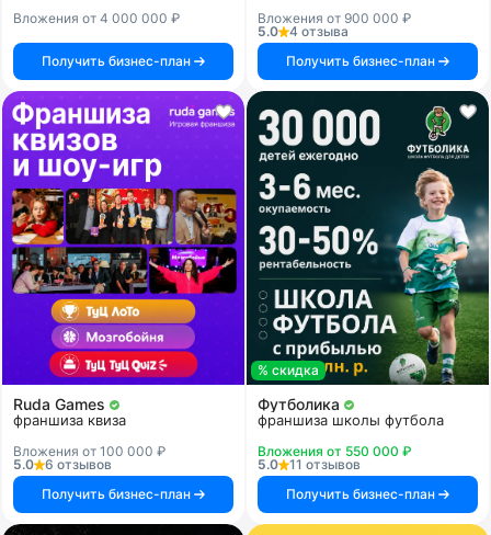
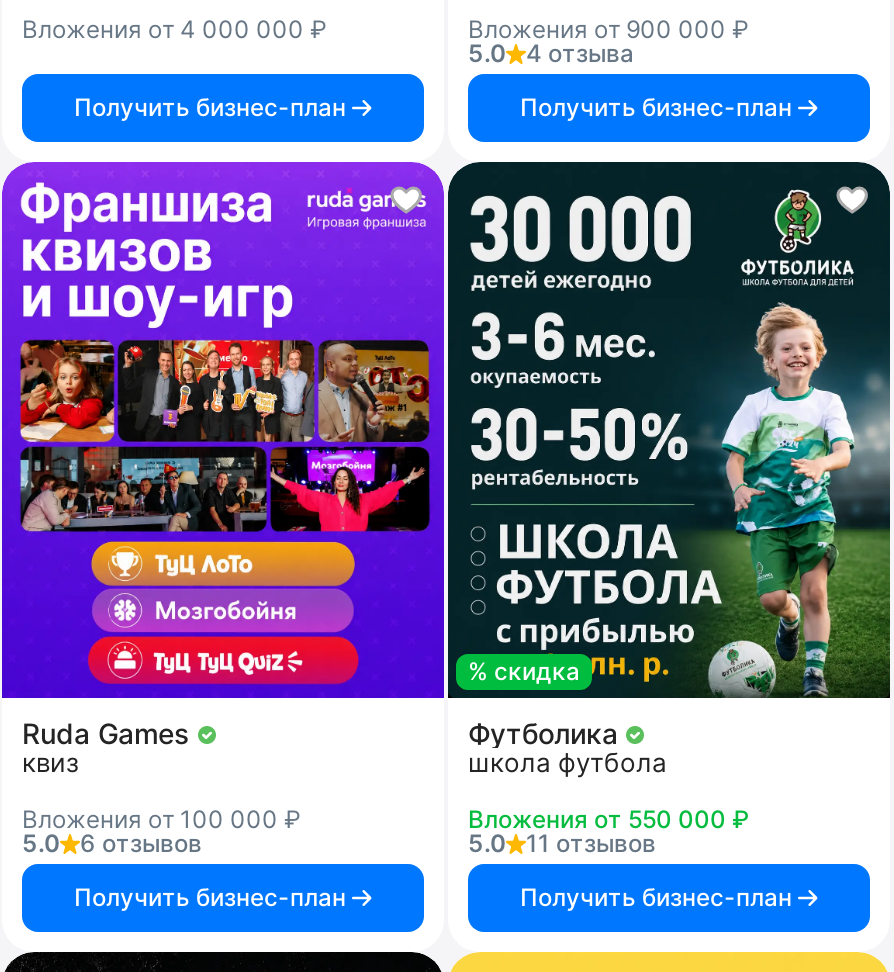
[13,412,126,429] франшиза квиза -> [22,747,78,779] квиз
[258,412,444,429] франшиза школы футбола -> [468,747,666,779] школа футбола

